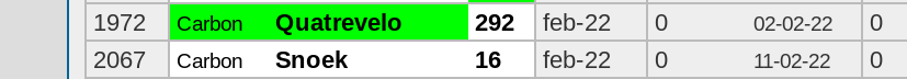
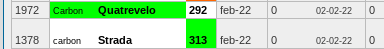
[93,46,501,72] 2067 | Carbon | Snoek | 16 -> [15,34,207,46] 1378 | carbon | Strada | 313
[753,46,883,72] 11-02-22 0 -> [316,34,375,46] 02-02-22 0

